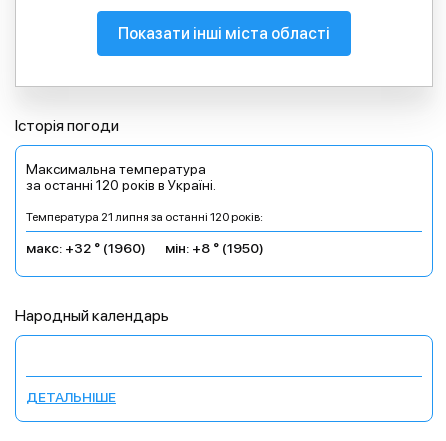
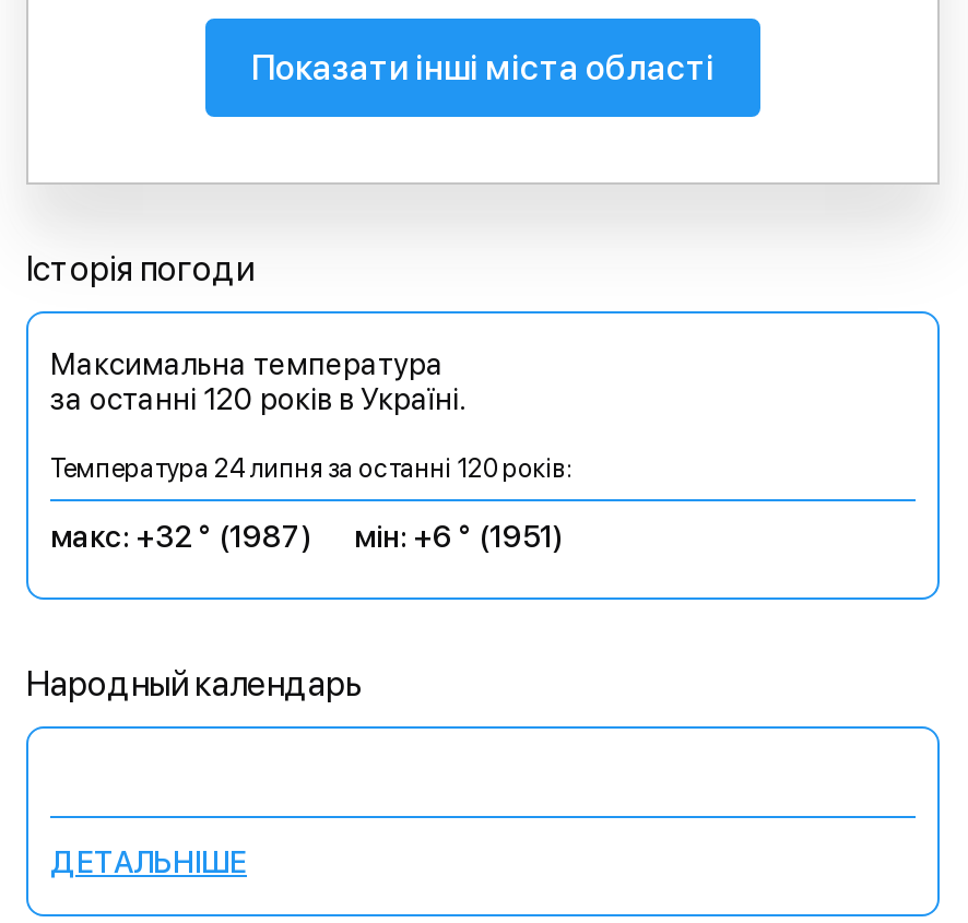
[26,210,263,224] Температура 21 липня за останні 120 років: -> [50,453,572,484] Температура 24 липня за останні 120 років:
[26,240,146,256] макс: +32 ° (1960) -> [50,519,312,554] макс: +32 ° (1987)
[165,240,264,256] мін: +8 ° (1950) -> [354,519,564,554] мін: +6 ° (1951)

